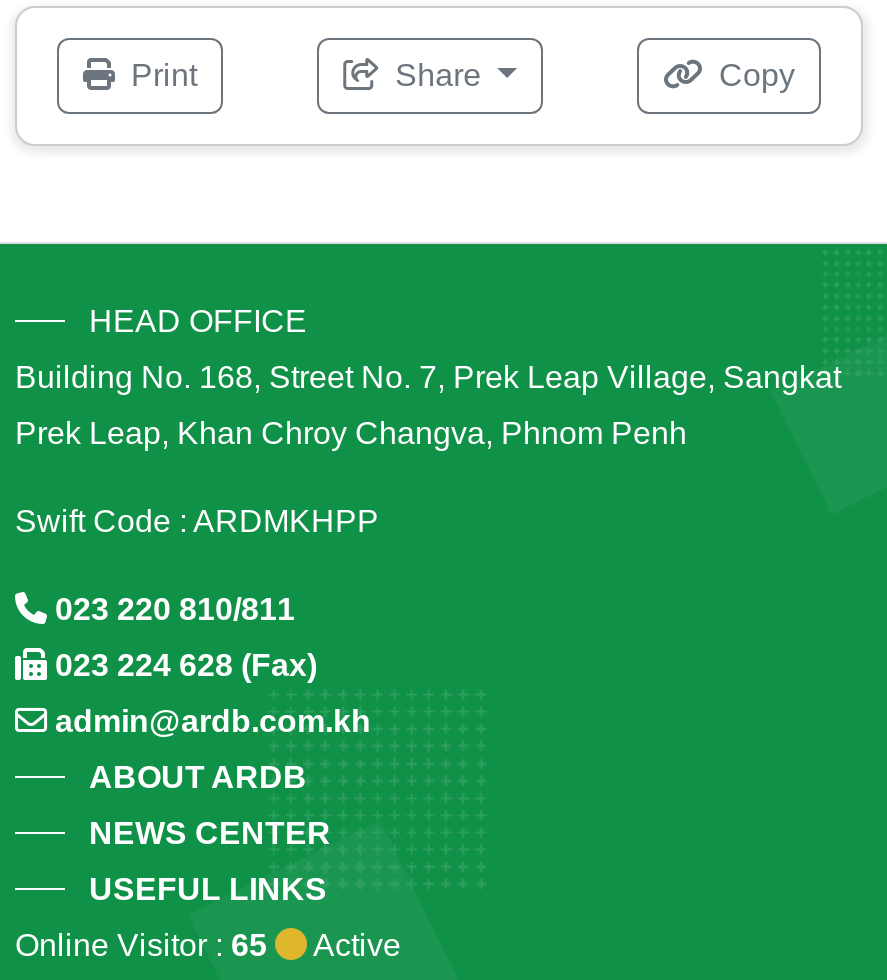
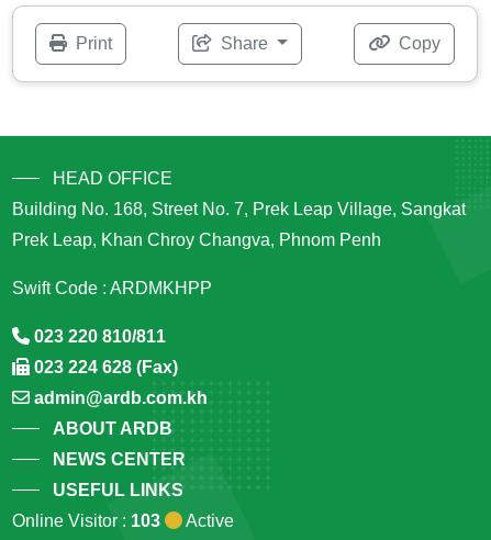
[15,928,267,962] Online Visitor : 65 -> [12,511,160,530] Online Visitor : 103

